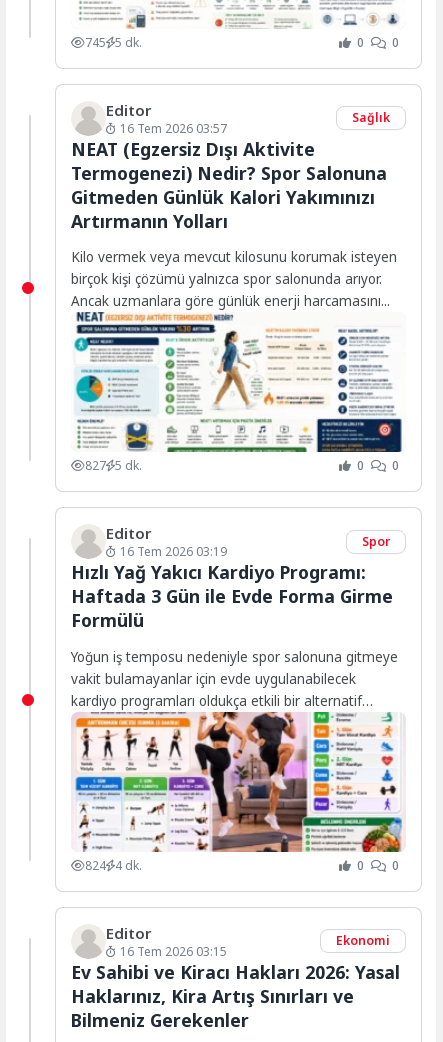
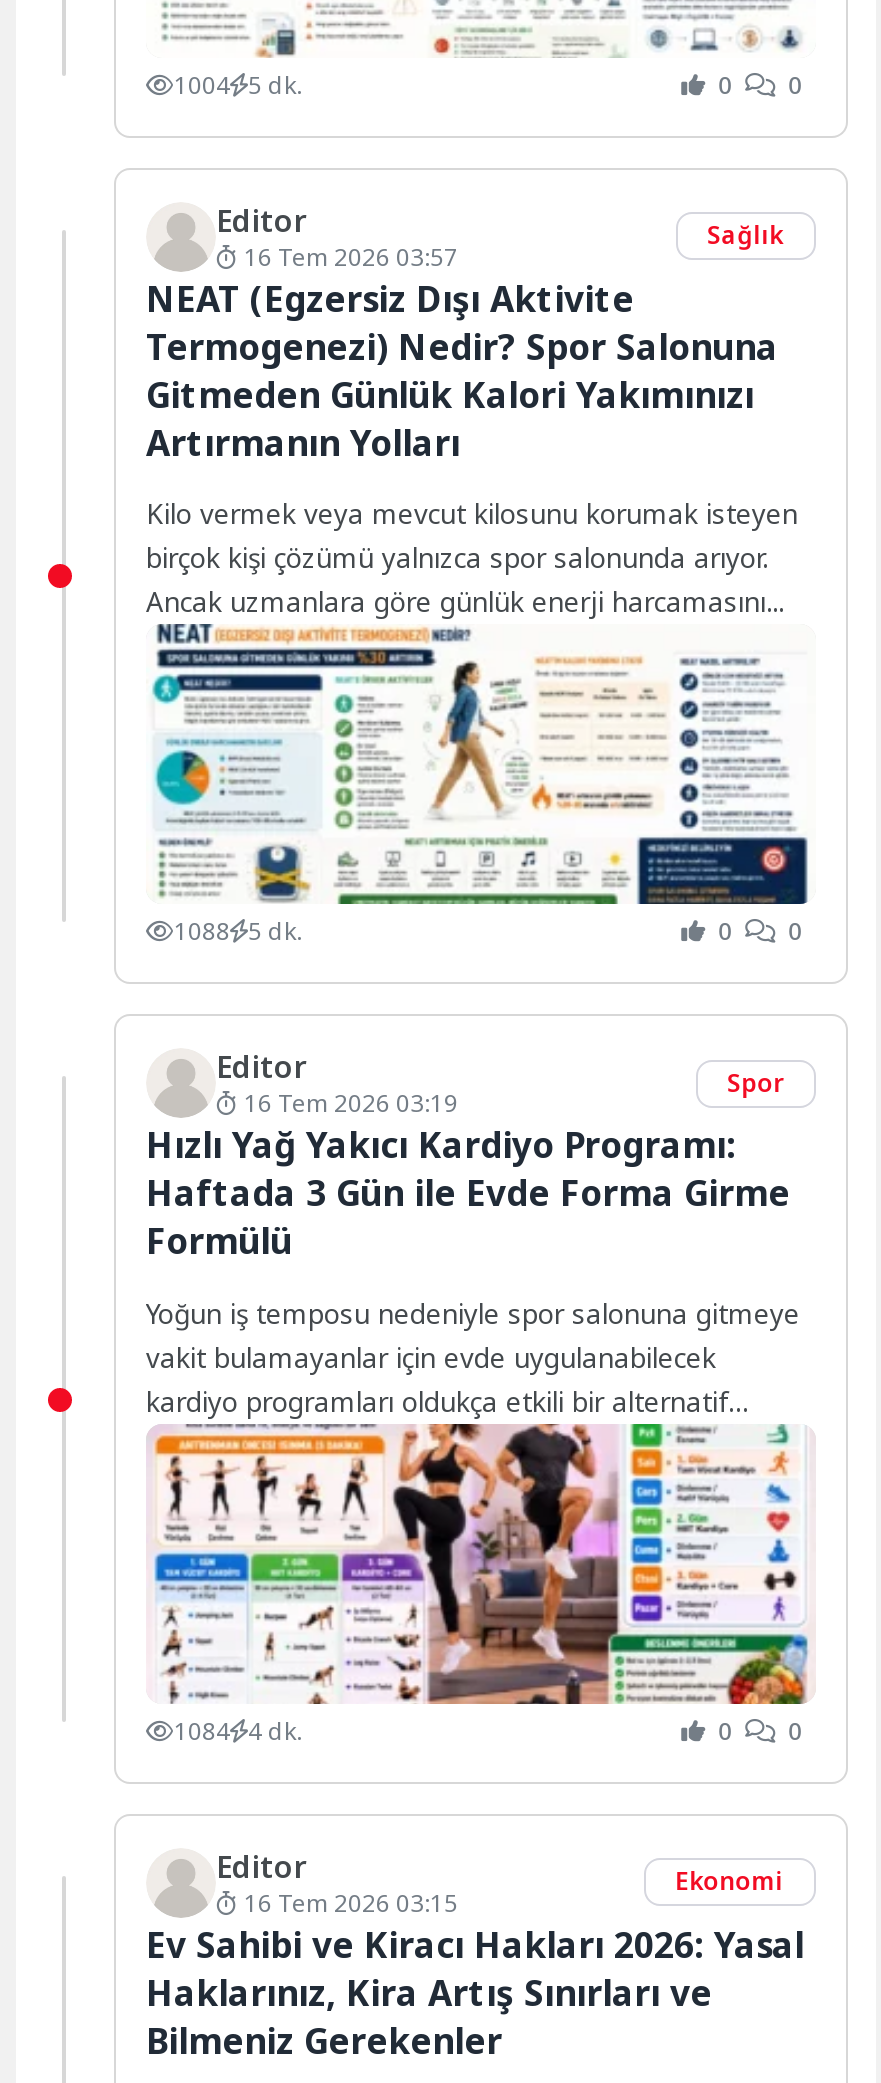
[85,34,142,51] 745 5 dk. -> [174,68,302,102] 1004 5 dk.
[85,457,142,474] 827 5 dk. -> [174,915,302,949] 1088 5 dk.
[85,857,142,874] 824 4 dk. -> [174,1714,302,1748] 1084 4 dk.

